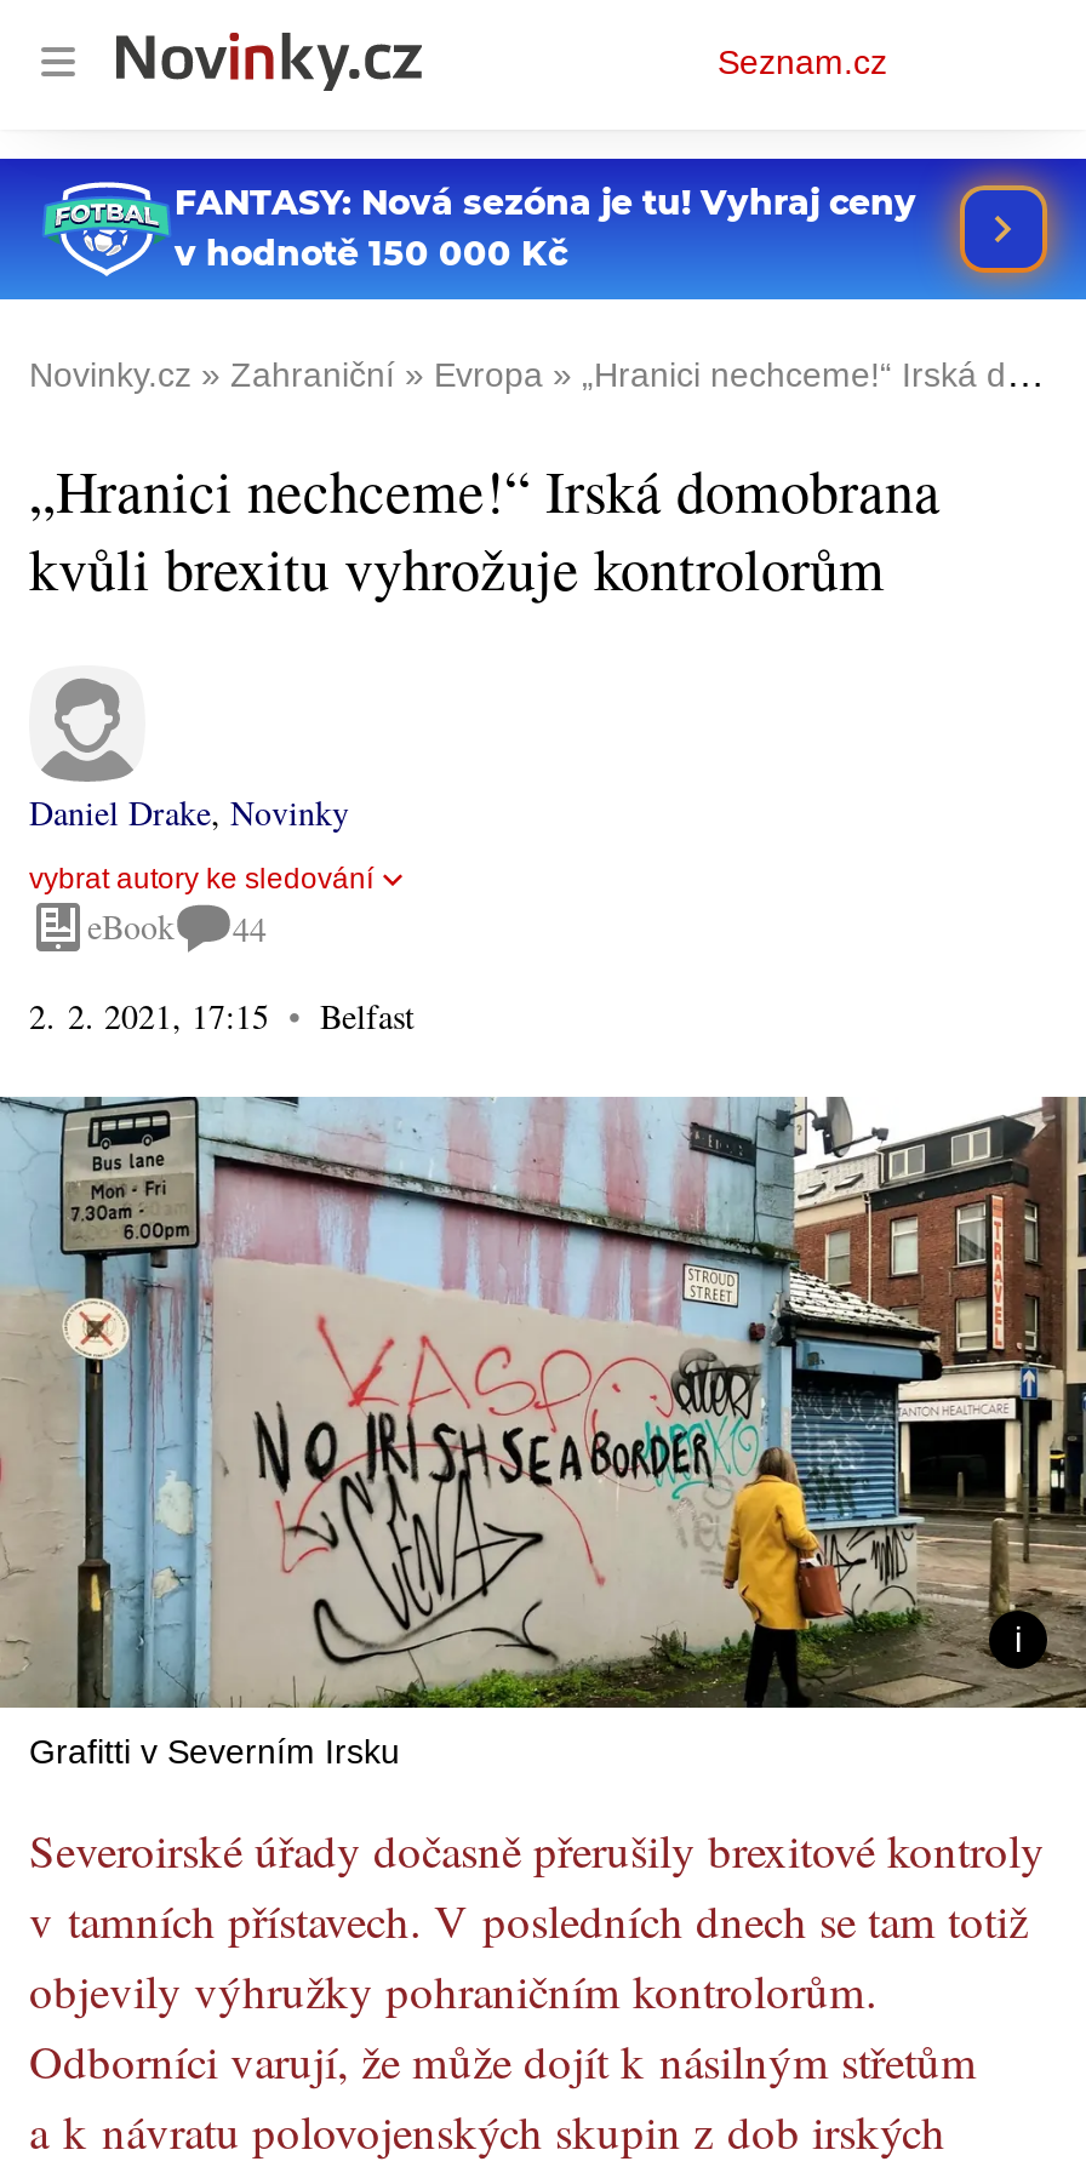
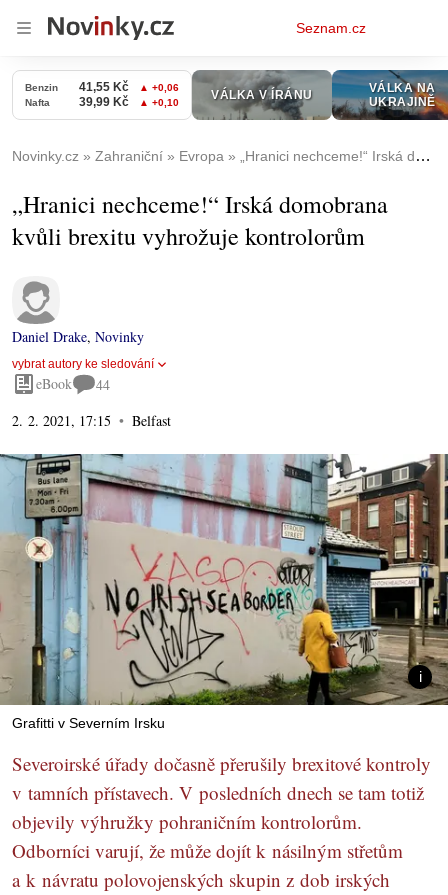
[7,156,1079,302] [image] -> [3,68,445,125] [image]

